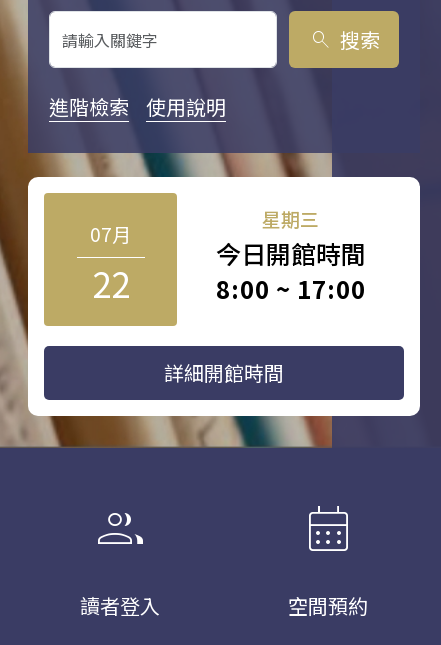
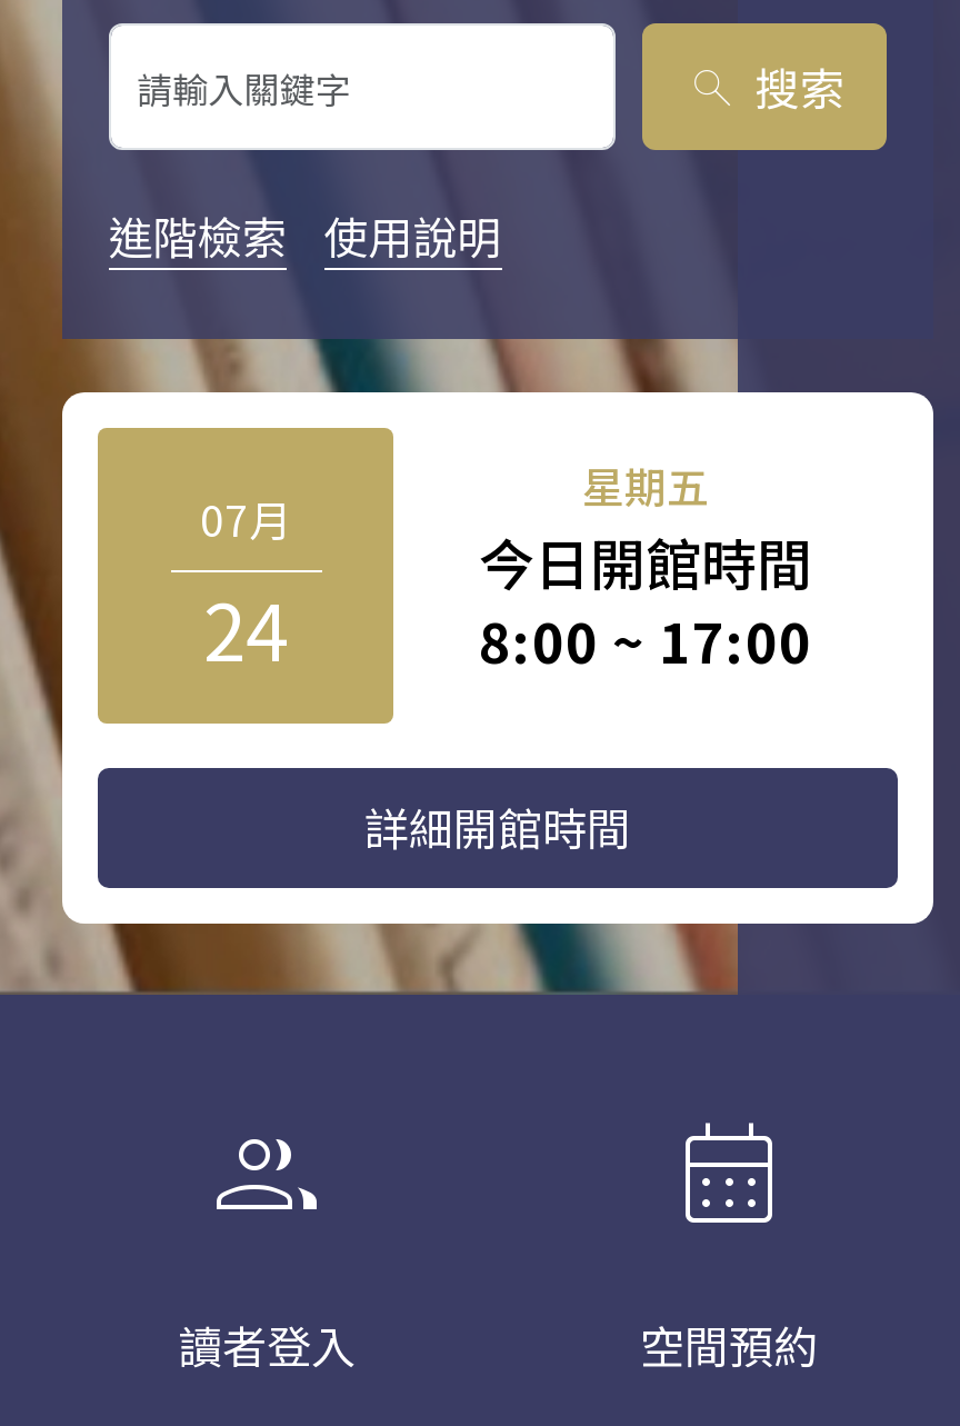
[262,205,319,232] 星期三 -> [582,455,709,515] 星期五
[91,257,129,308] 22 -> [203,570,288,683] 24

